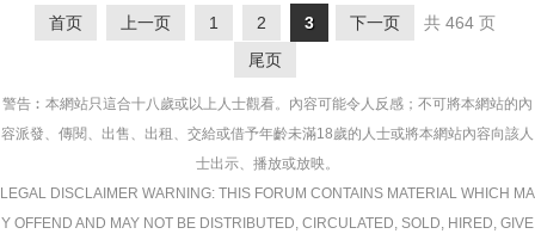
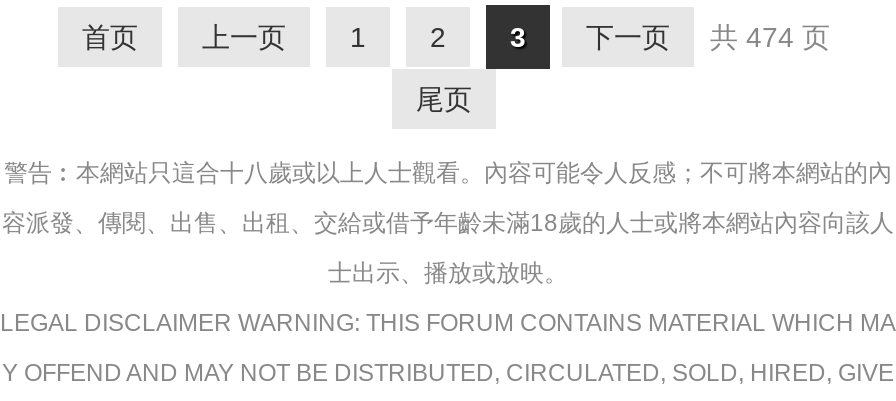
[49,13,500,32] 首页 上一页 1 2 3 下一页 共 464 页 -> [82,21,838,53] 首页 上一页 1 2 3 下一页 共 474 页

